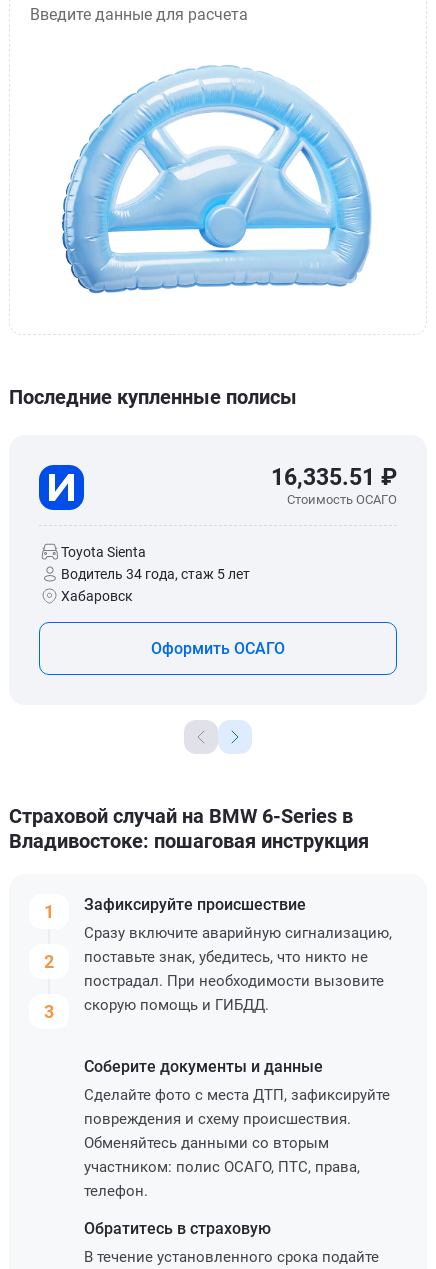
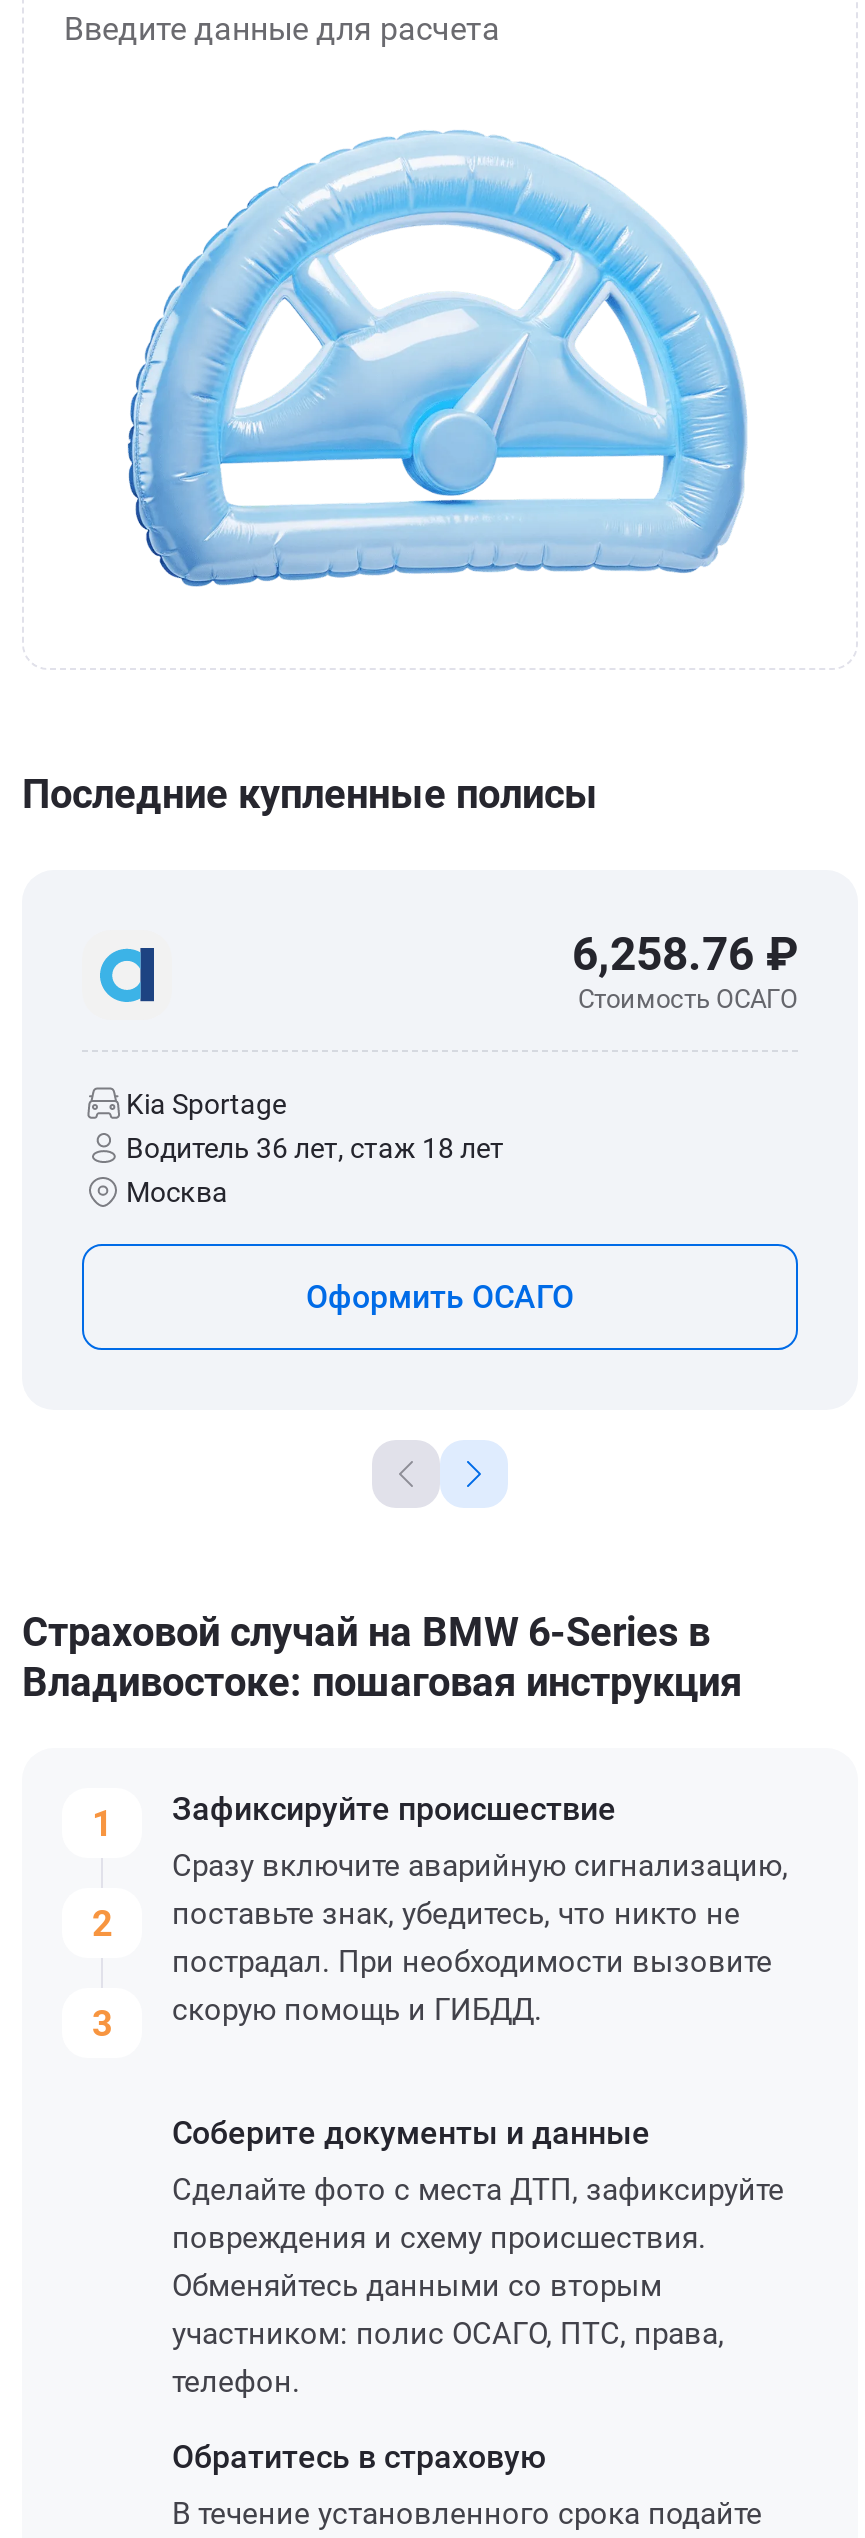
[38,464,250,604] [image] | Toyota Sienta | Водитель 34 года, стаж 5 лет | Хабаровск -> [82,930,504,1208] [image] | Kia Sportage | Водитель 36 лет, стаж 18 лет | Москва
[271,464,397,491] 16,335.51 ₽ -> [572,928,798,982] 6,258.76 ₽

